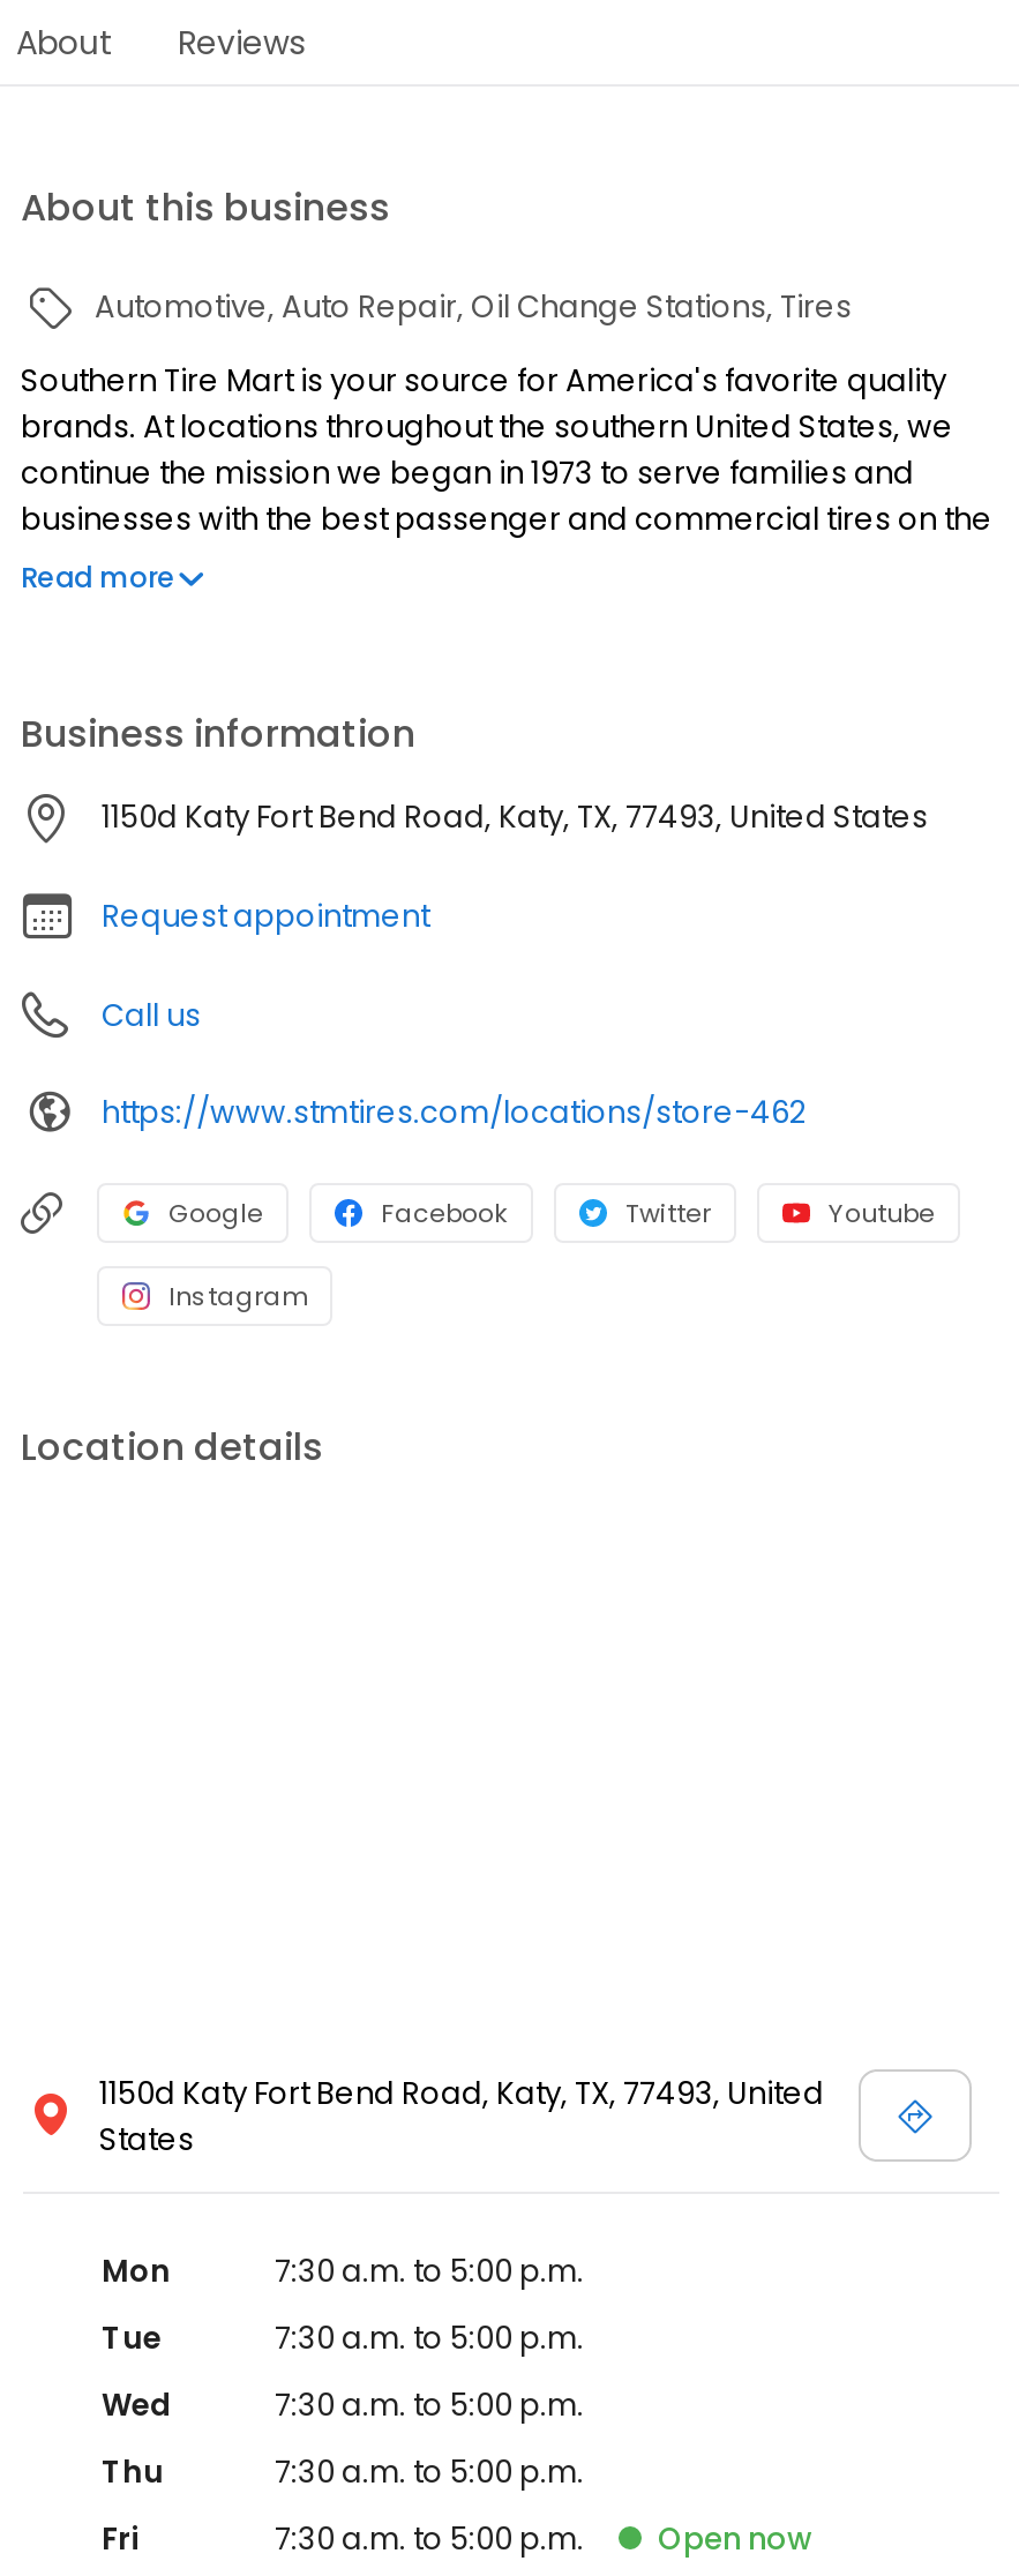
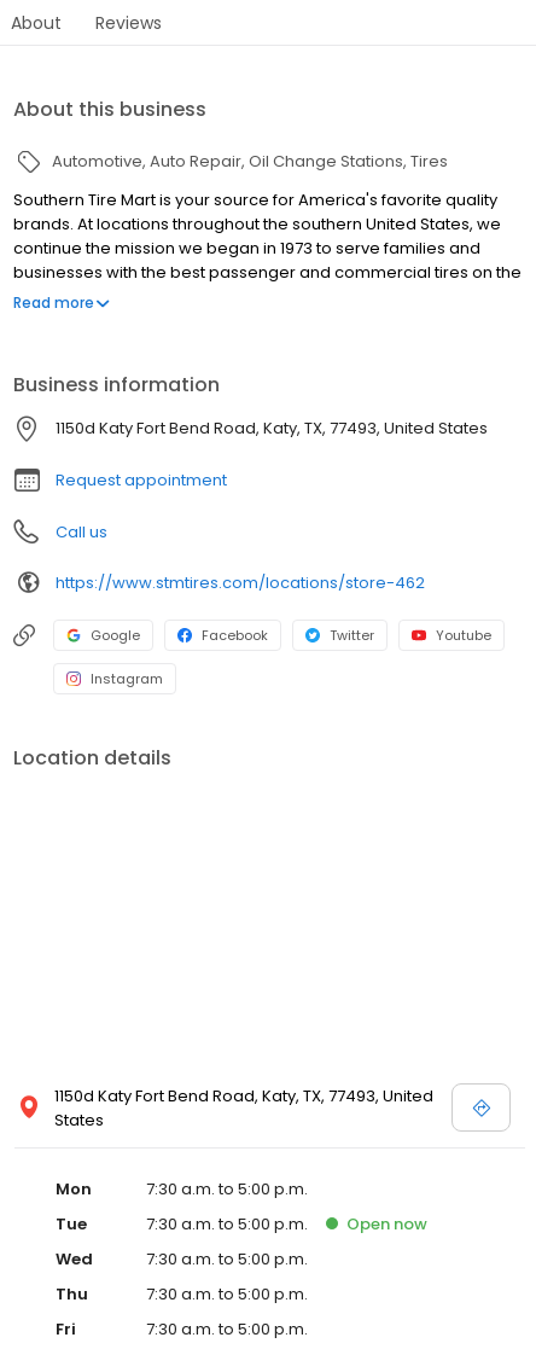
moved [658,2518,812,2561] -> [346,1213,427,1236]: Open now

